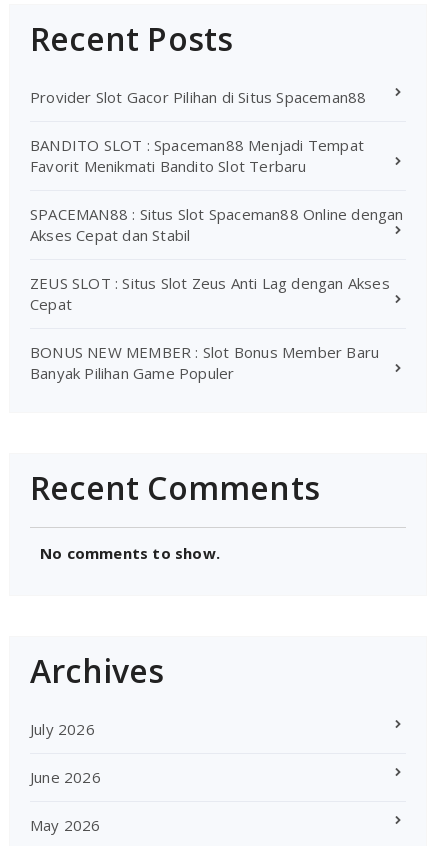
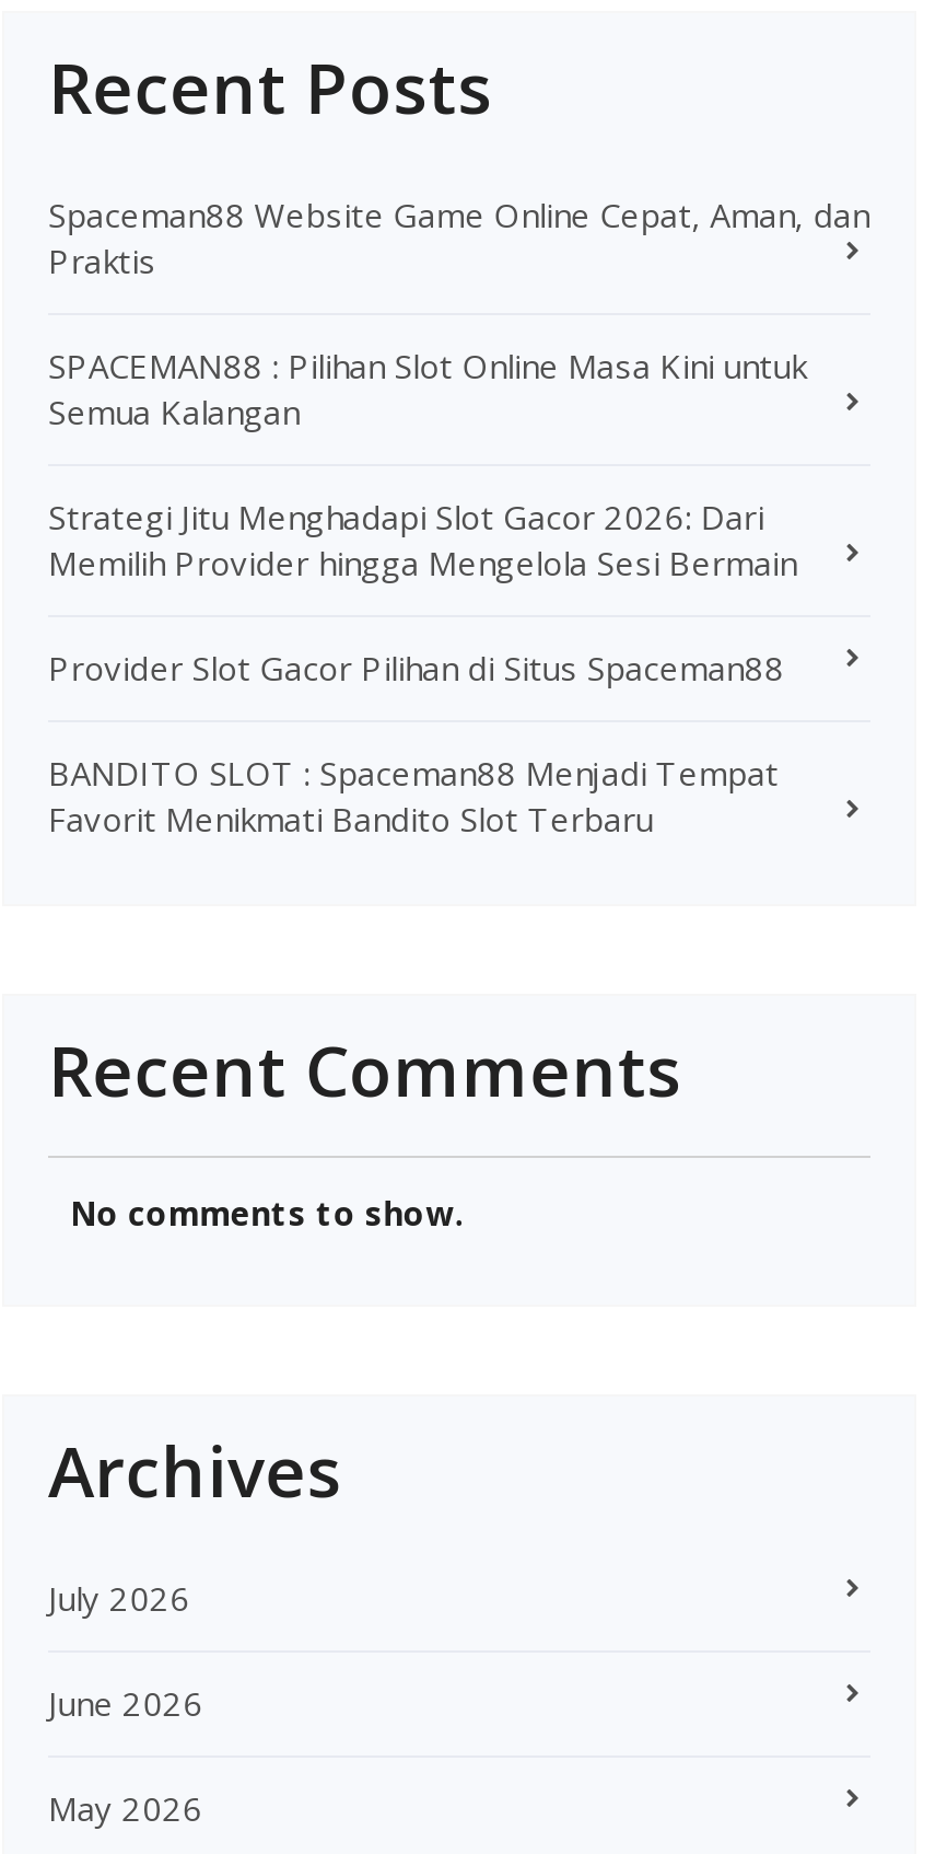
none -> [48,192,869,584] Spaceman88 Website Game Online Cepat, Aman, dan | Praktis | SPACEMAN88 : Pilihan Slot Online Masa Kini untuk | Semua Kalangan | Strategi Jitu Menghadapi Slot Gacor 2026: Dari | Memilih Provider hingga Mengelola Sesi Bermain
moved [30,87,366,176] -> [48,645,784,840]: Provider Slot Gacor Pilihan di Situs Spaceman88 | BANDITO SLOT : Spaceman88 Menjadi Tempat | Favorit Menikmati Bandito Slot Terbaru
[30,204,404,383] SPACEMAN88 : Situs Slot Spaceman88 Online dengan | Akses Cepat dan Stabil | ZEUS SLOT : Situs Slot Zeus Anti Lag dengan Akses | Cepat | BONUS NEW MEMBER : Slot Bonus Member Baru | Banyak Pilihan Game Populer -> none

